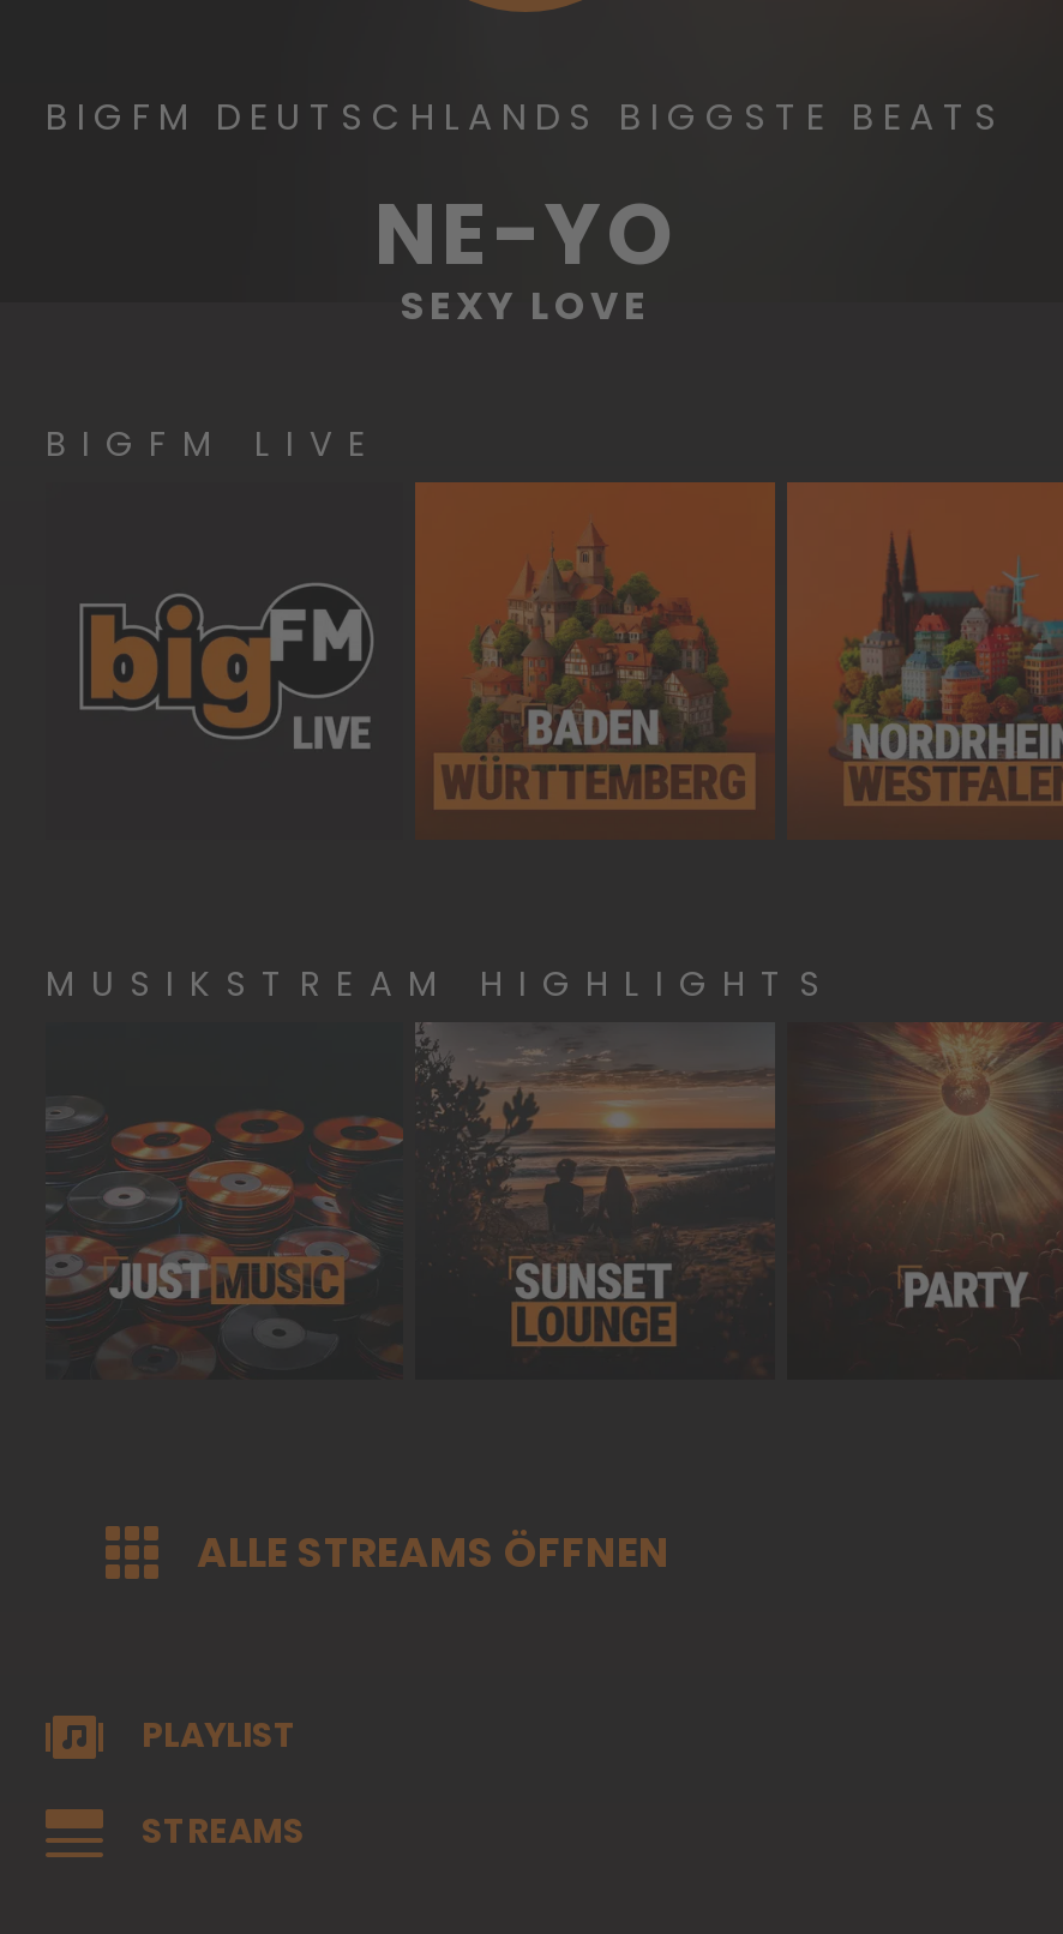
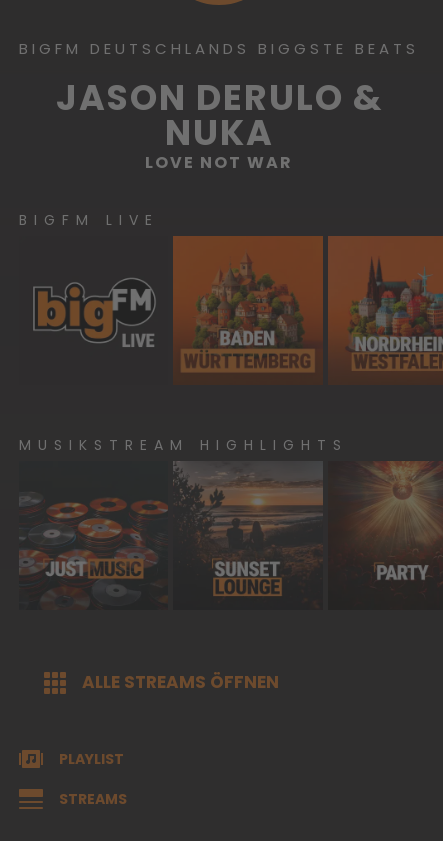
[374,175,677,334] NE-YO | SEXY LOVE -> [55,73,382,174] JASON DERULO & | NUKA | LOVE NOT WAR

